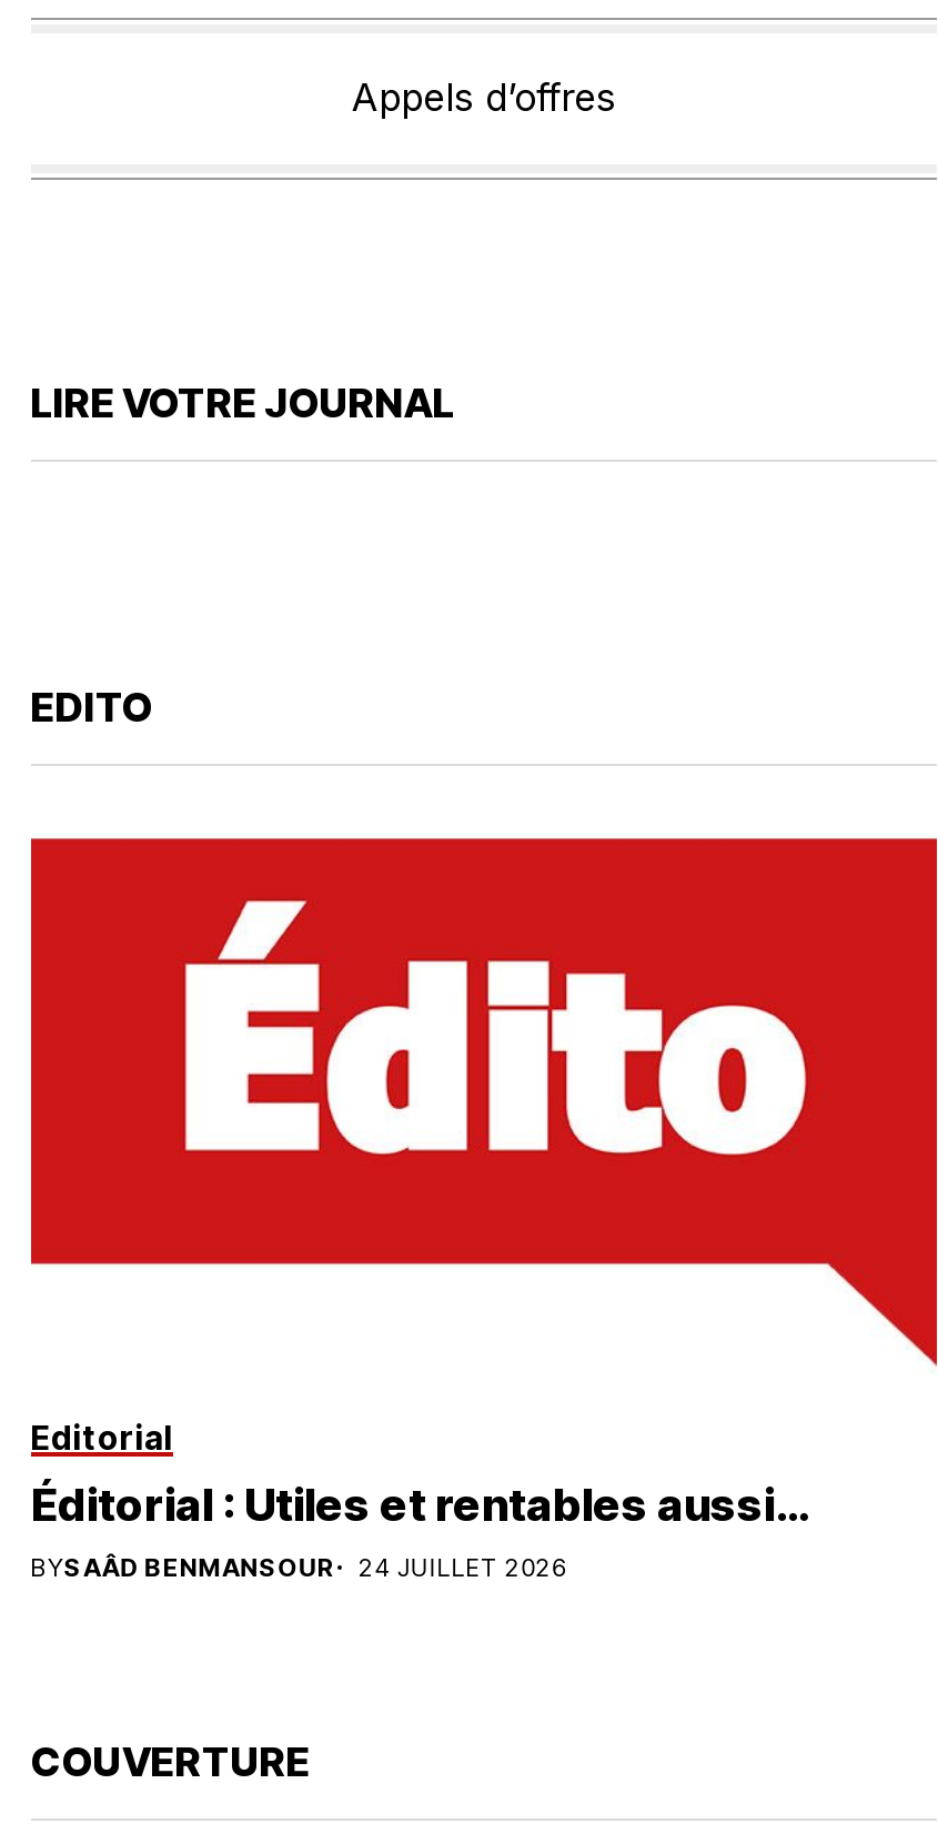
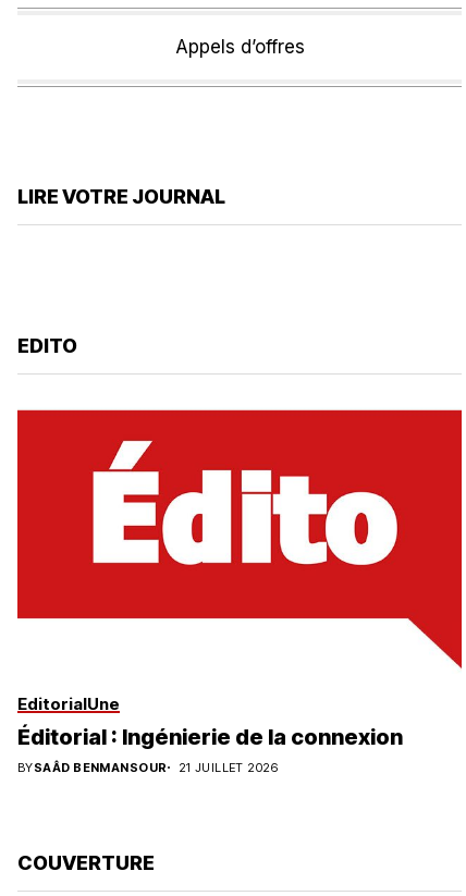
[31,1416,808,1532] Editorial | Éditorial : Utiles et rentables aussi… -> [17,693,403,750] EditorialUne | Éditorial : Ingénierie de la connexion
[31,1552,566,1583] BYSAÂD BENMANSOUR 24 JUILLET 2026 -> [17,760,278,775] BYSAÂD BENMANSOUR 21 JUILLET 2026

